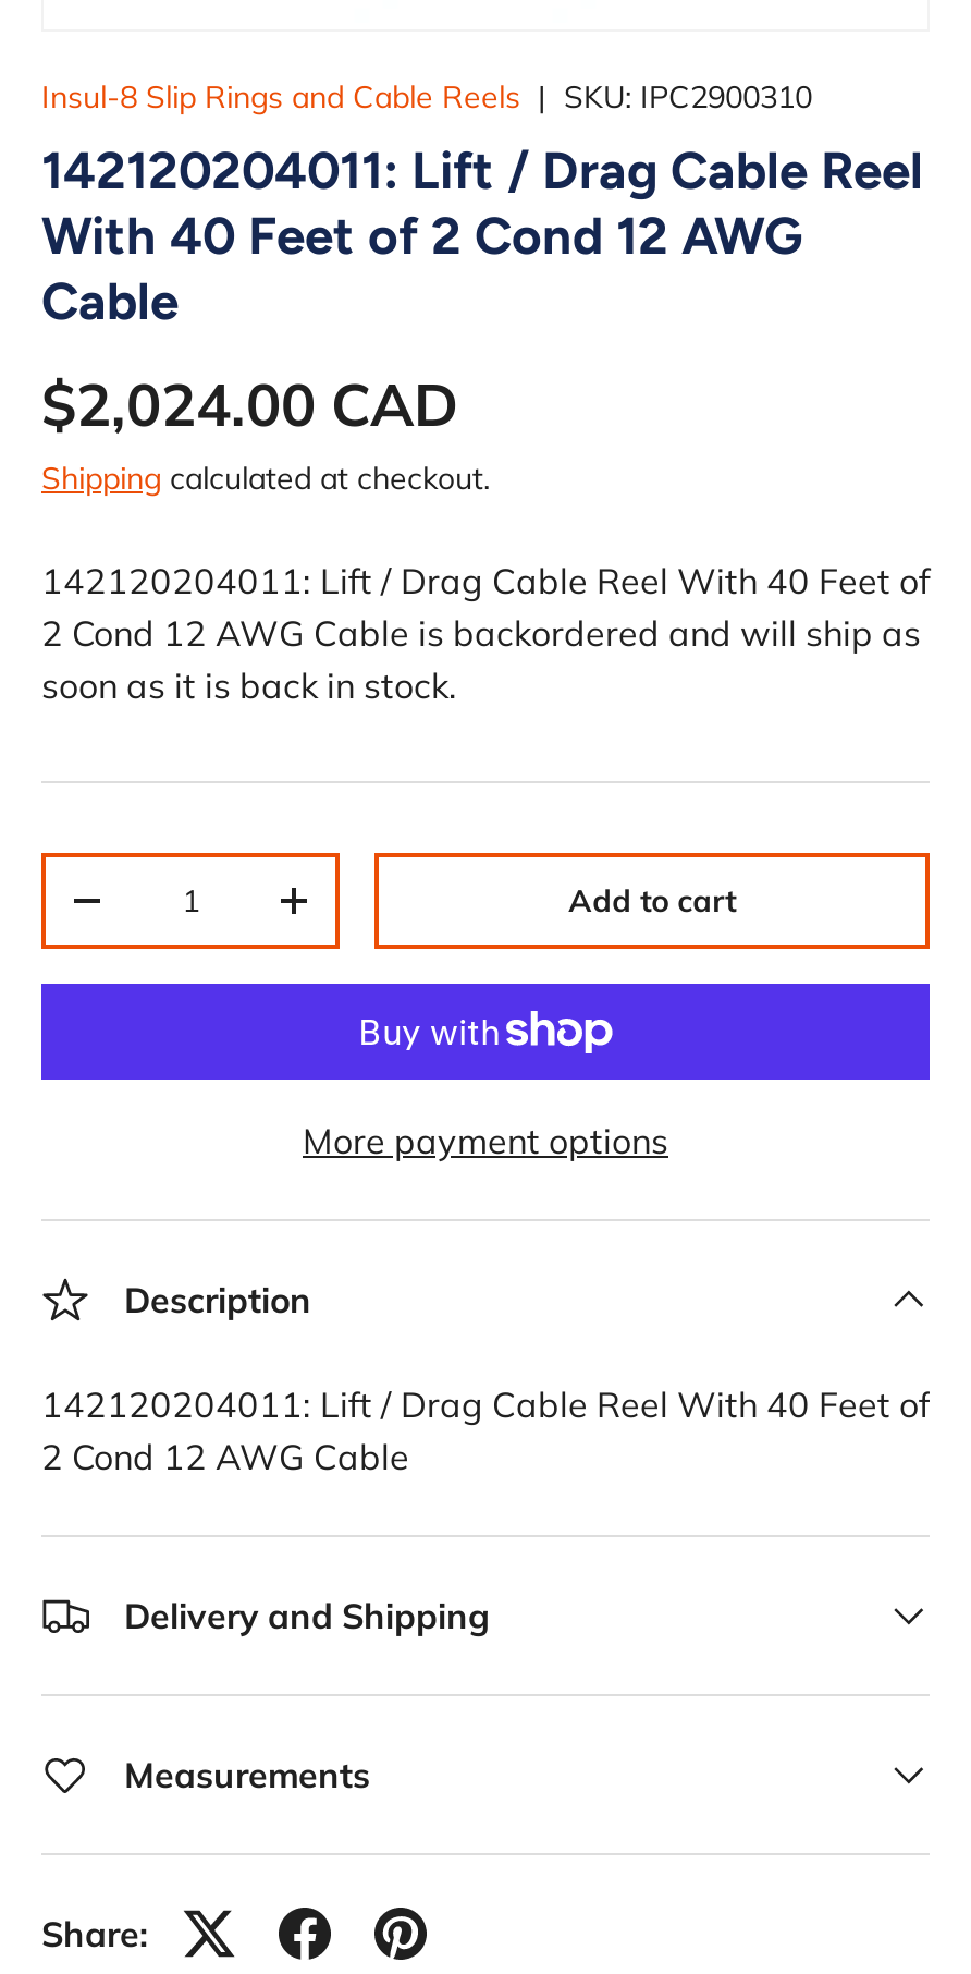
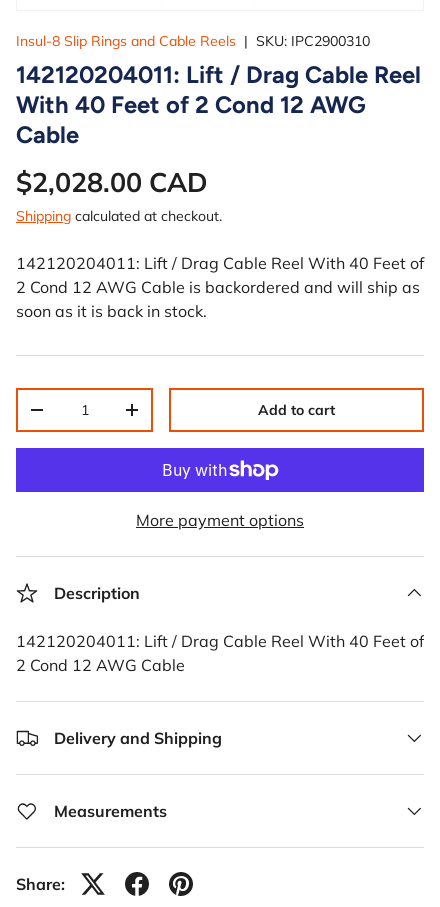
[41,367,459,441] $2,024.00 CAD -> [16,165,208,199] $2,028.00 CAD

